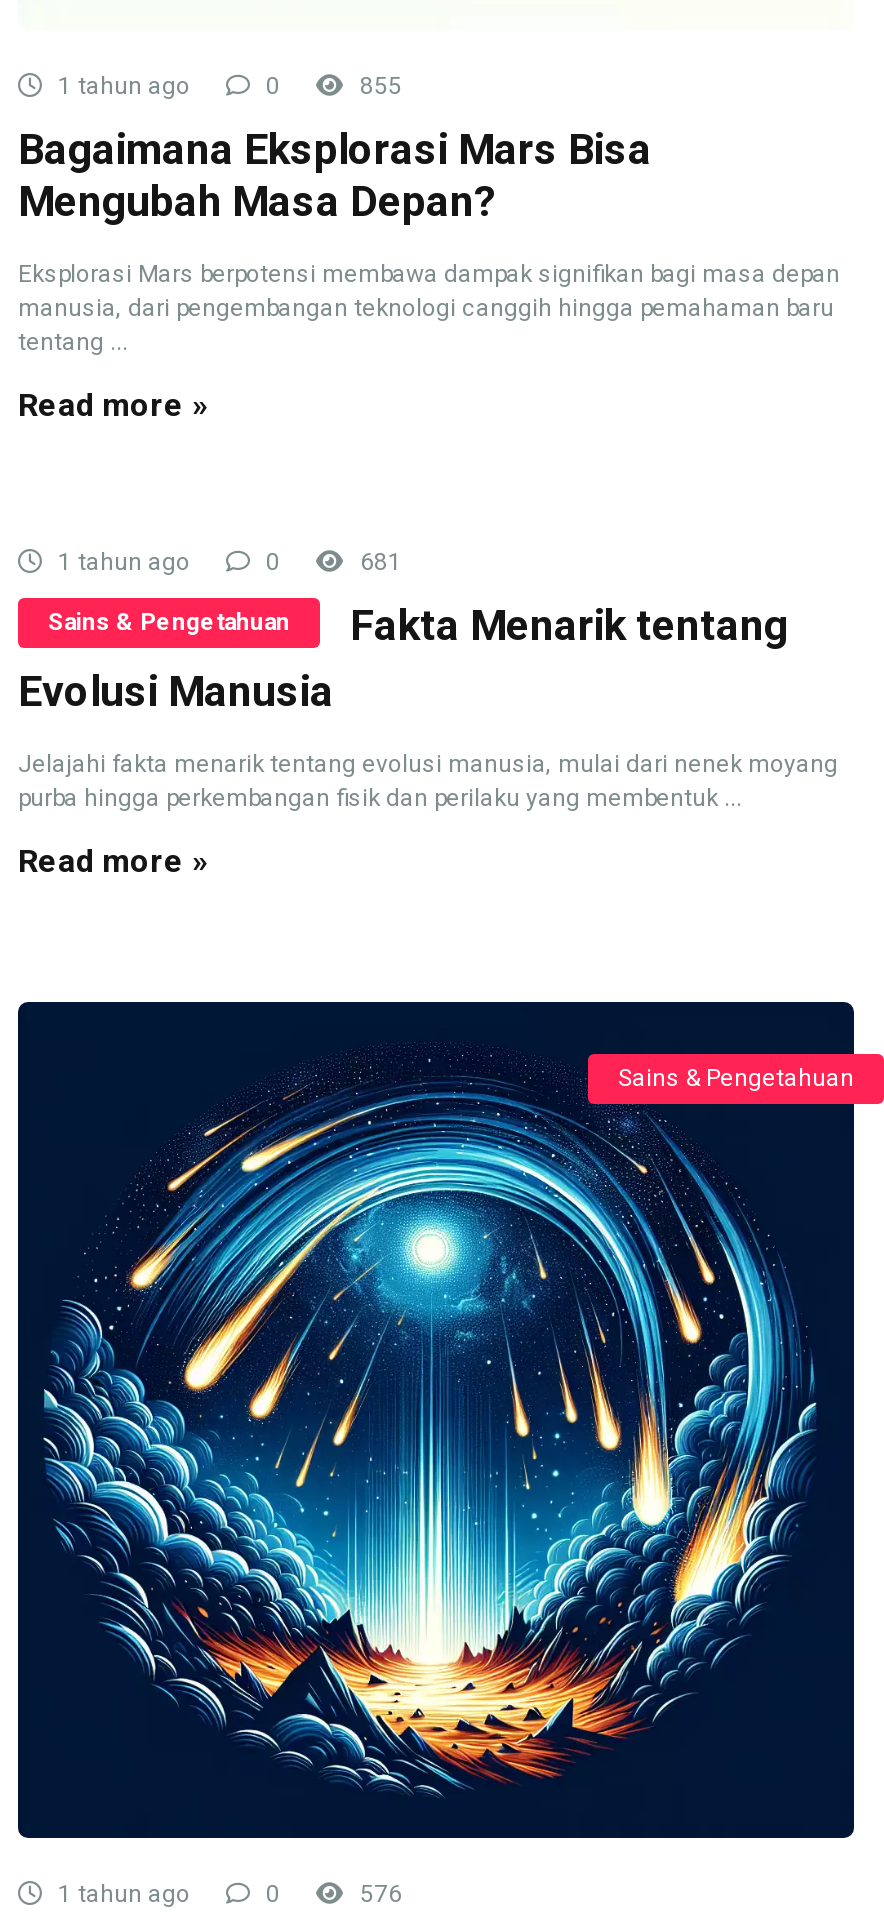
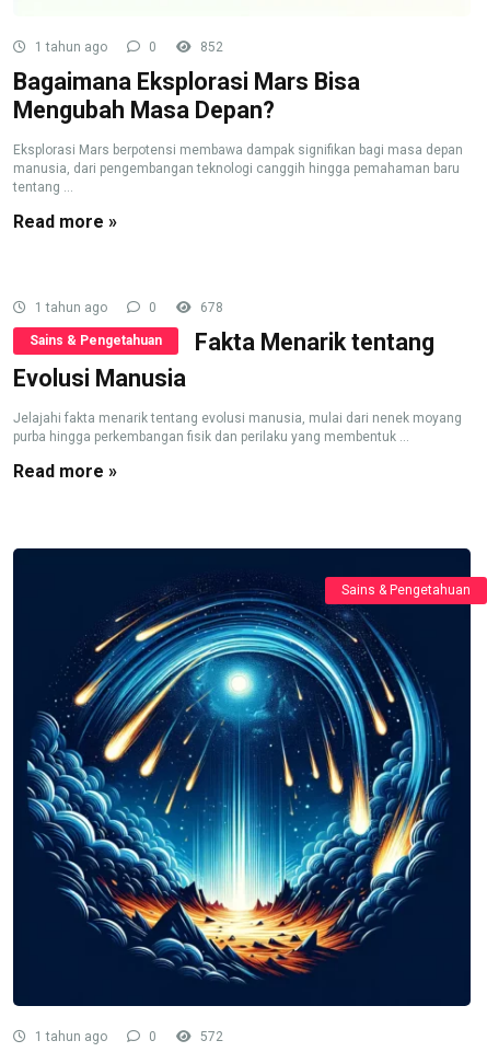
[354,72,402,100] 855 -> [197,39,223,55] 852
[354,548,402,576] 681 -> [197,300,223,315] 678
[354,1880,402,1908] 576 -> [197,1029,223,1044] 572

